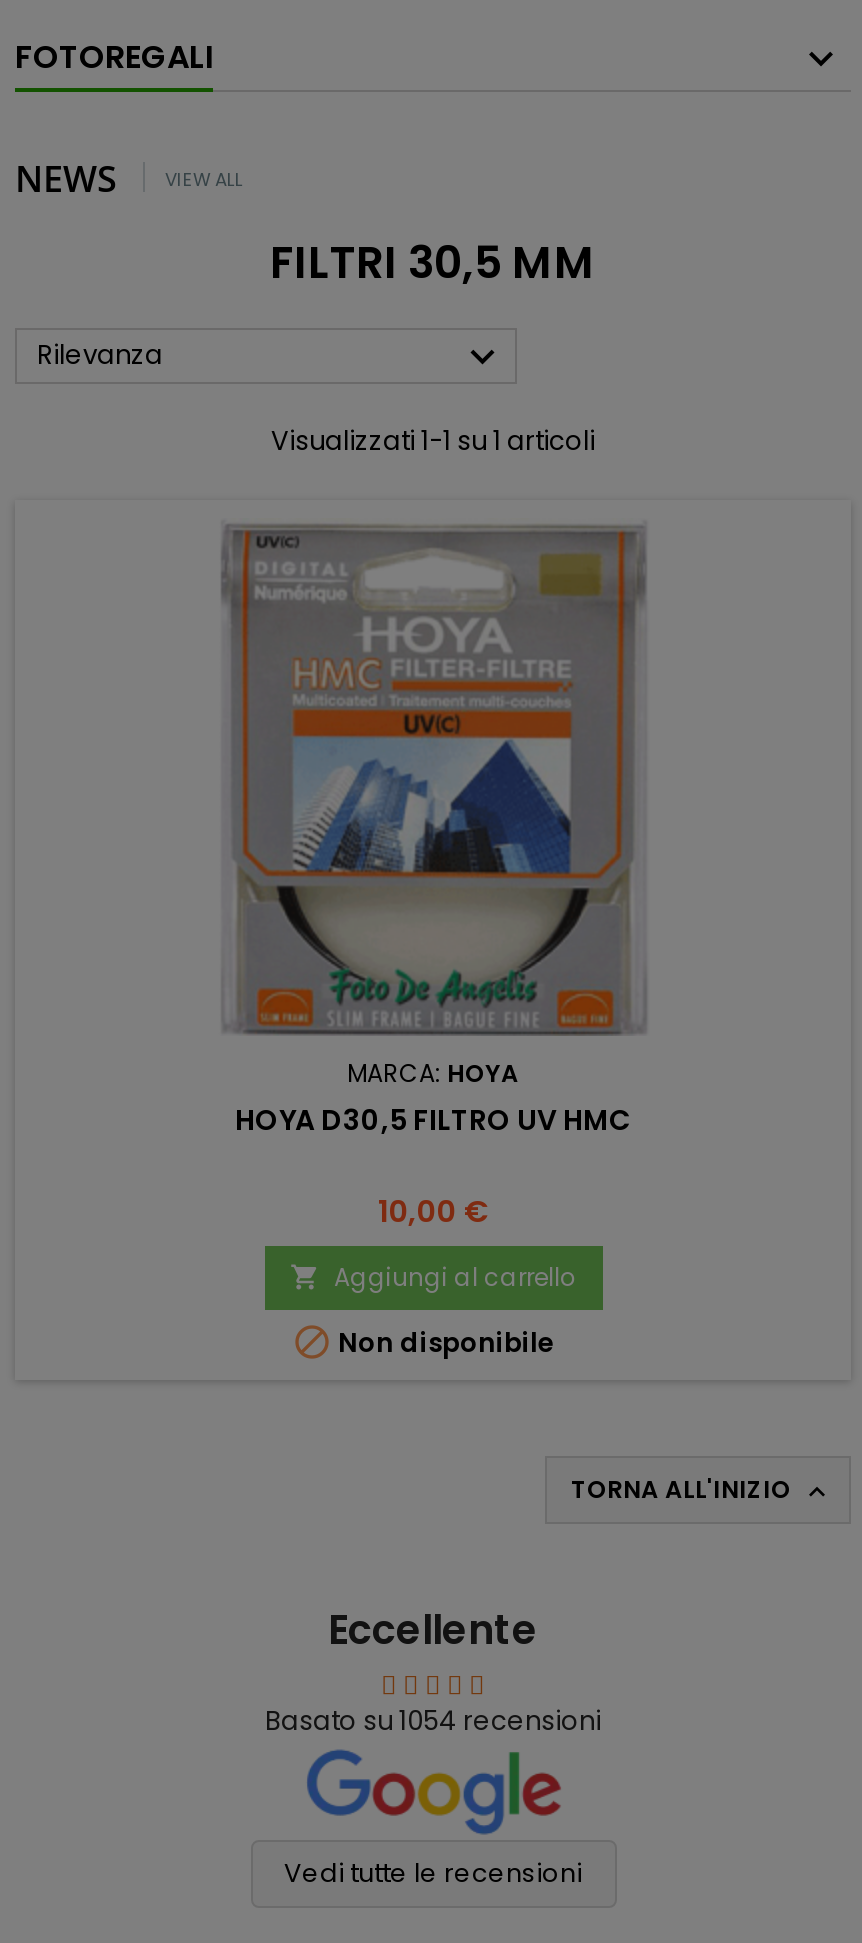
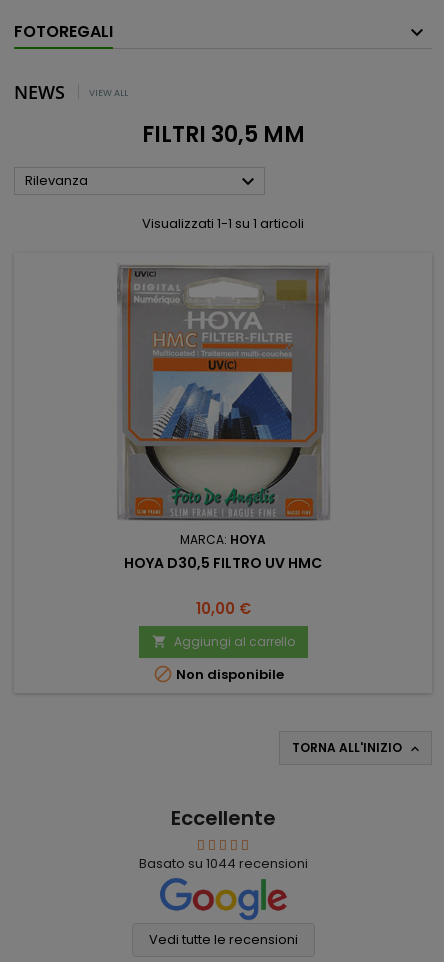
[265,1703,601,1741] Basato su 1054 recensioni -> [138,854,307,873] Basato su 1044 recensioni

